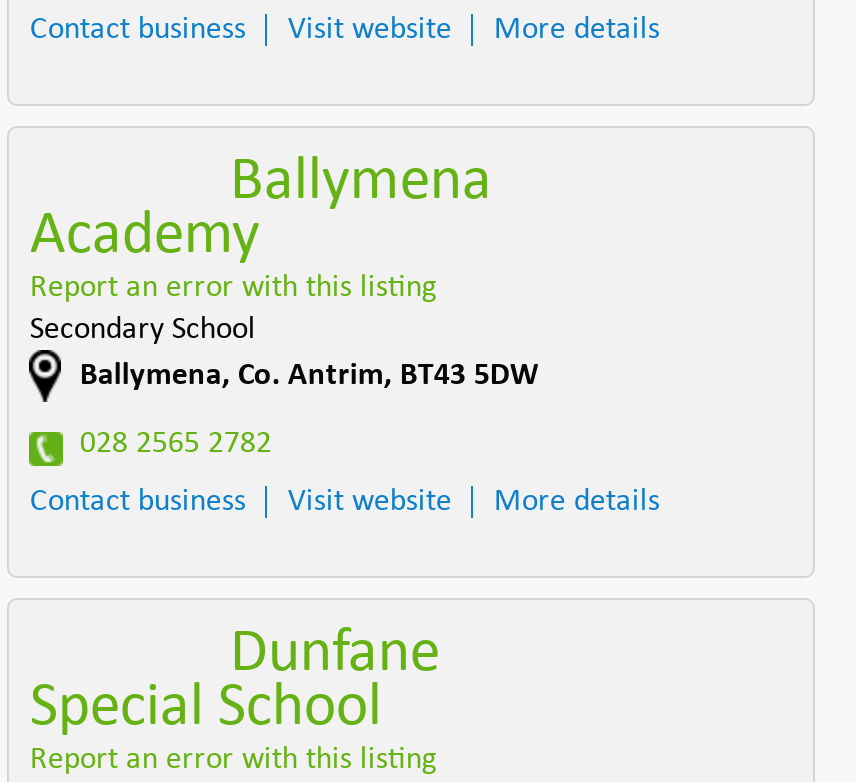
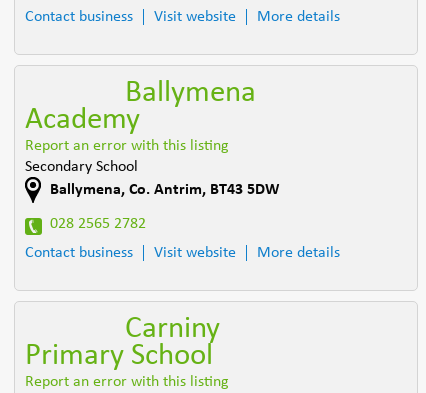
[30,624,440,740] Dunfane | Special School -> [25,314,220,372] Carniny | Primary School

